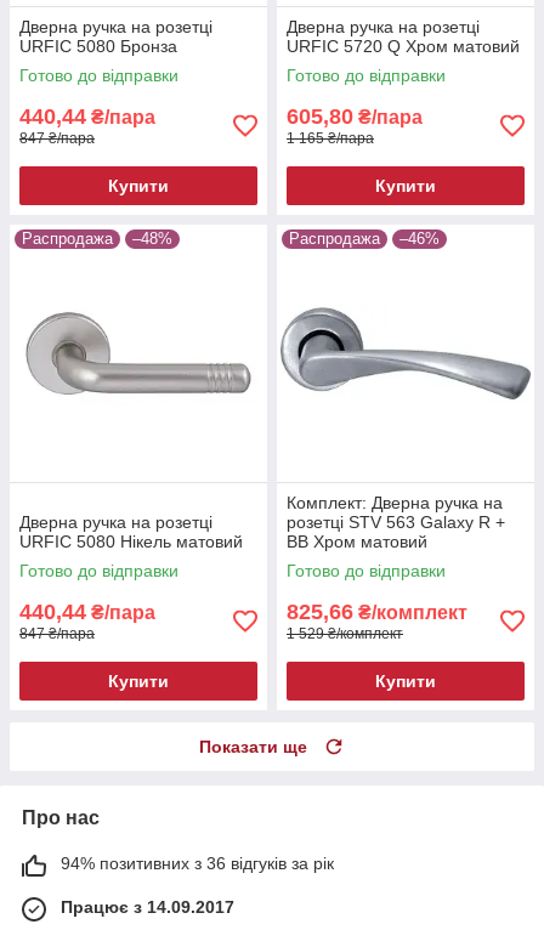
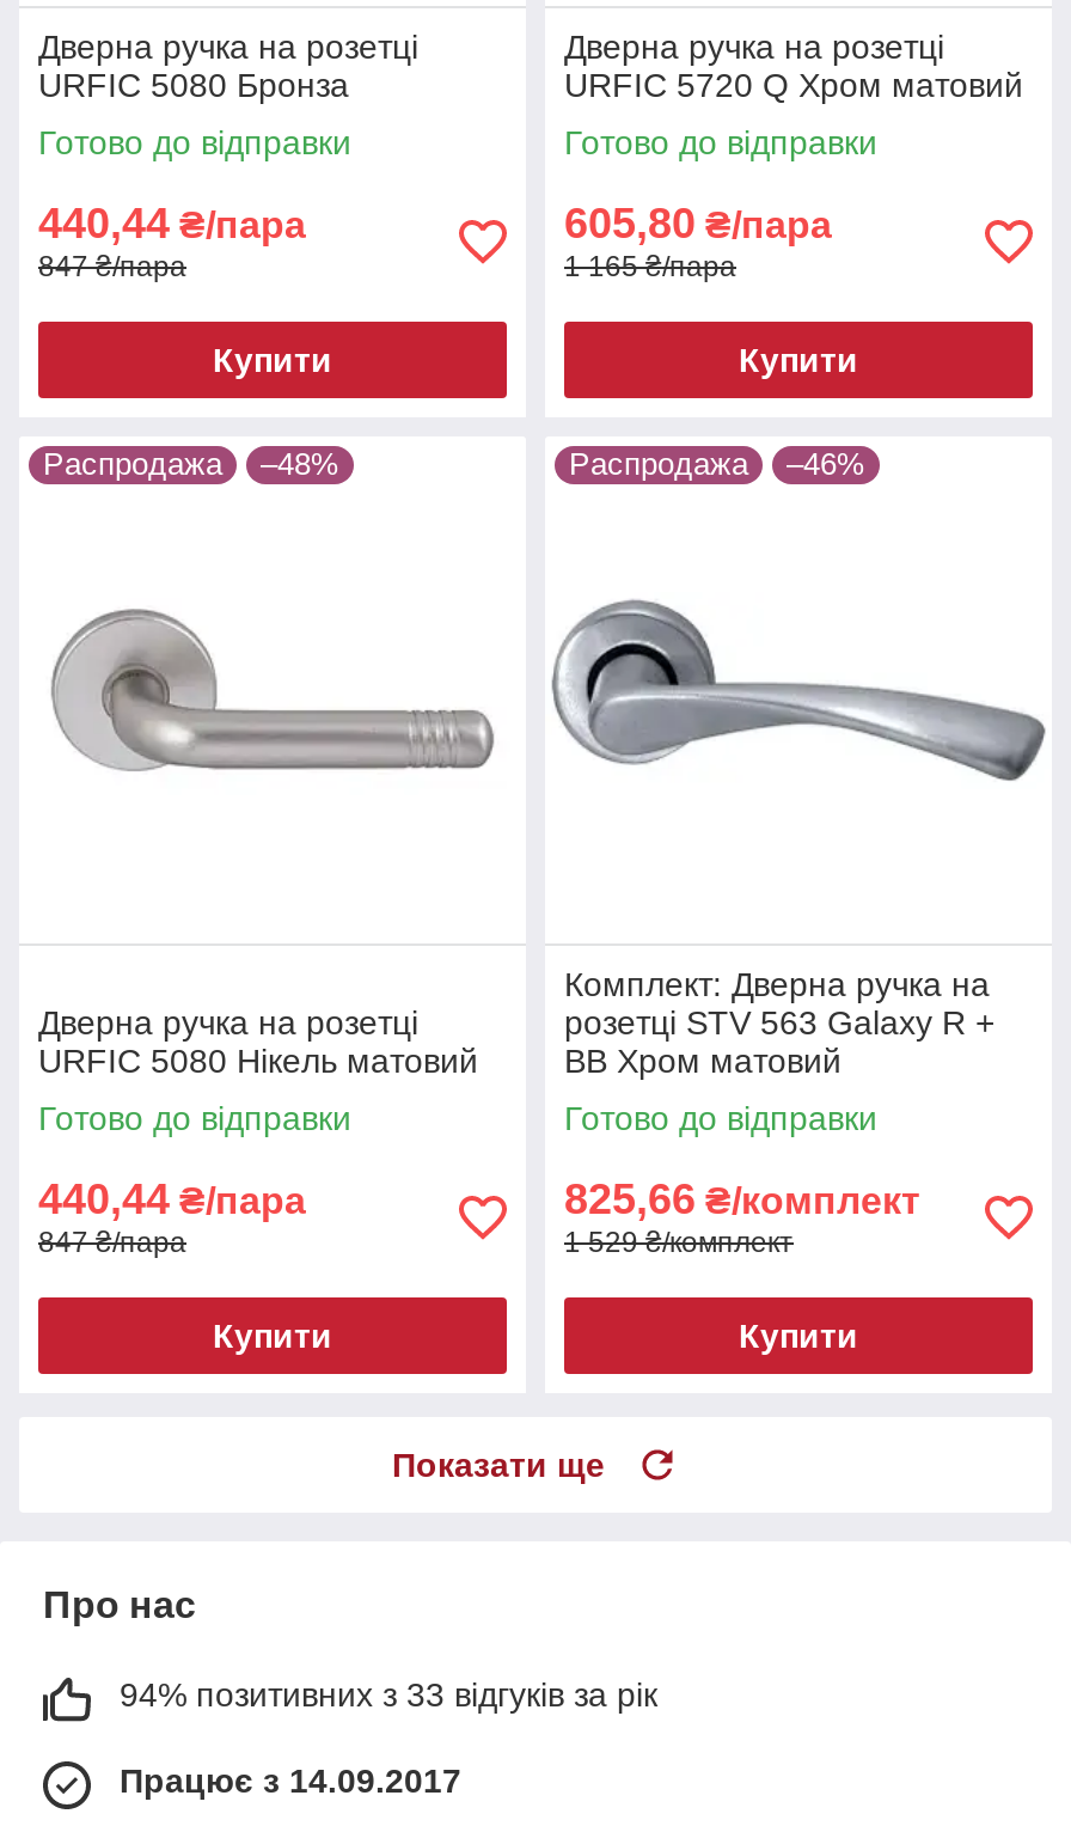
[61,854,334,873] 94% позитивних з 36 відгуків за рік -> [120,1676,657,1715] 94% позитивних з 33 відгуків за рік

